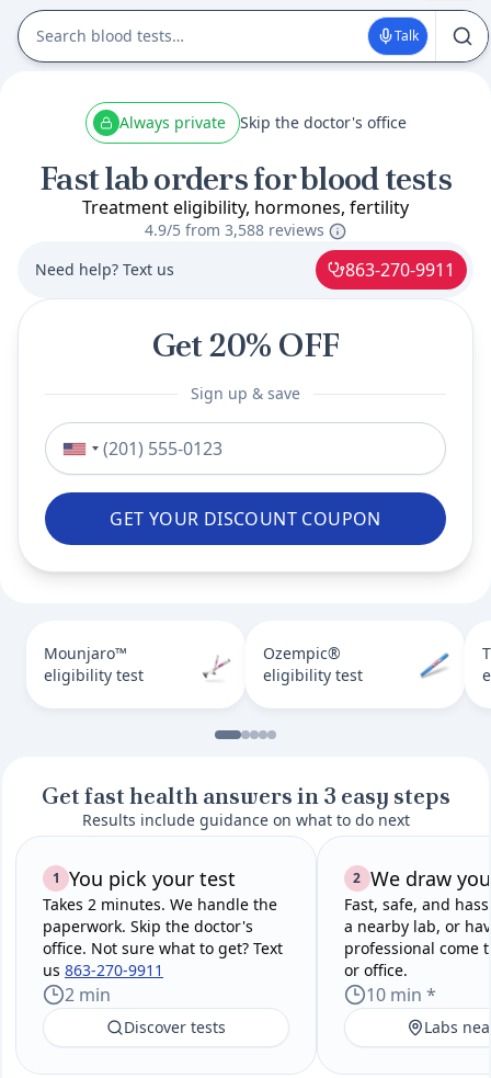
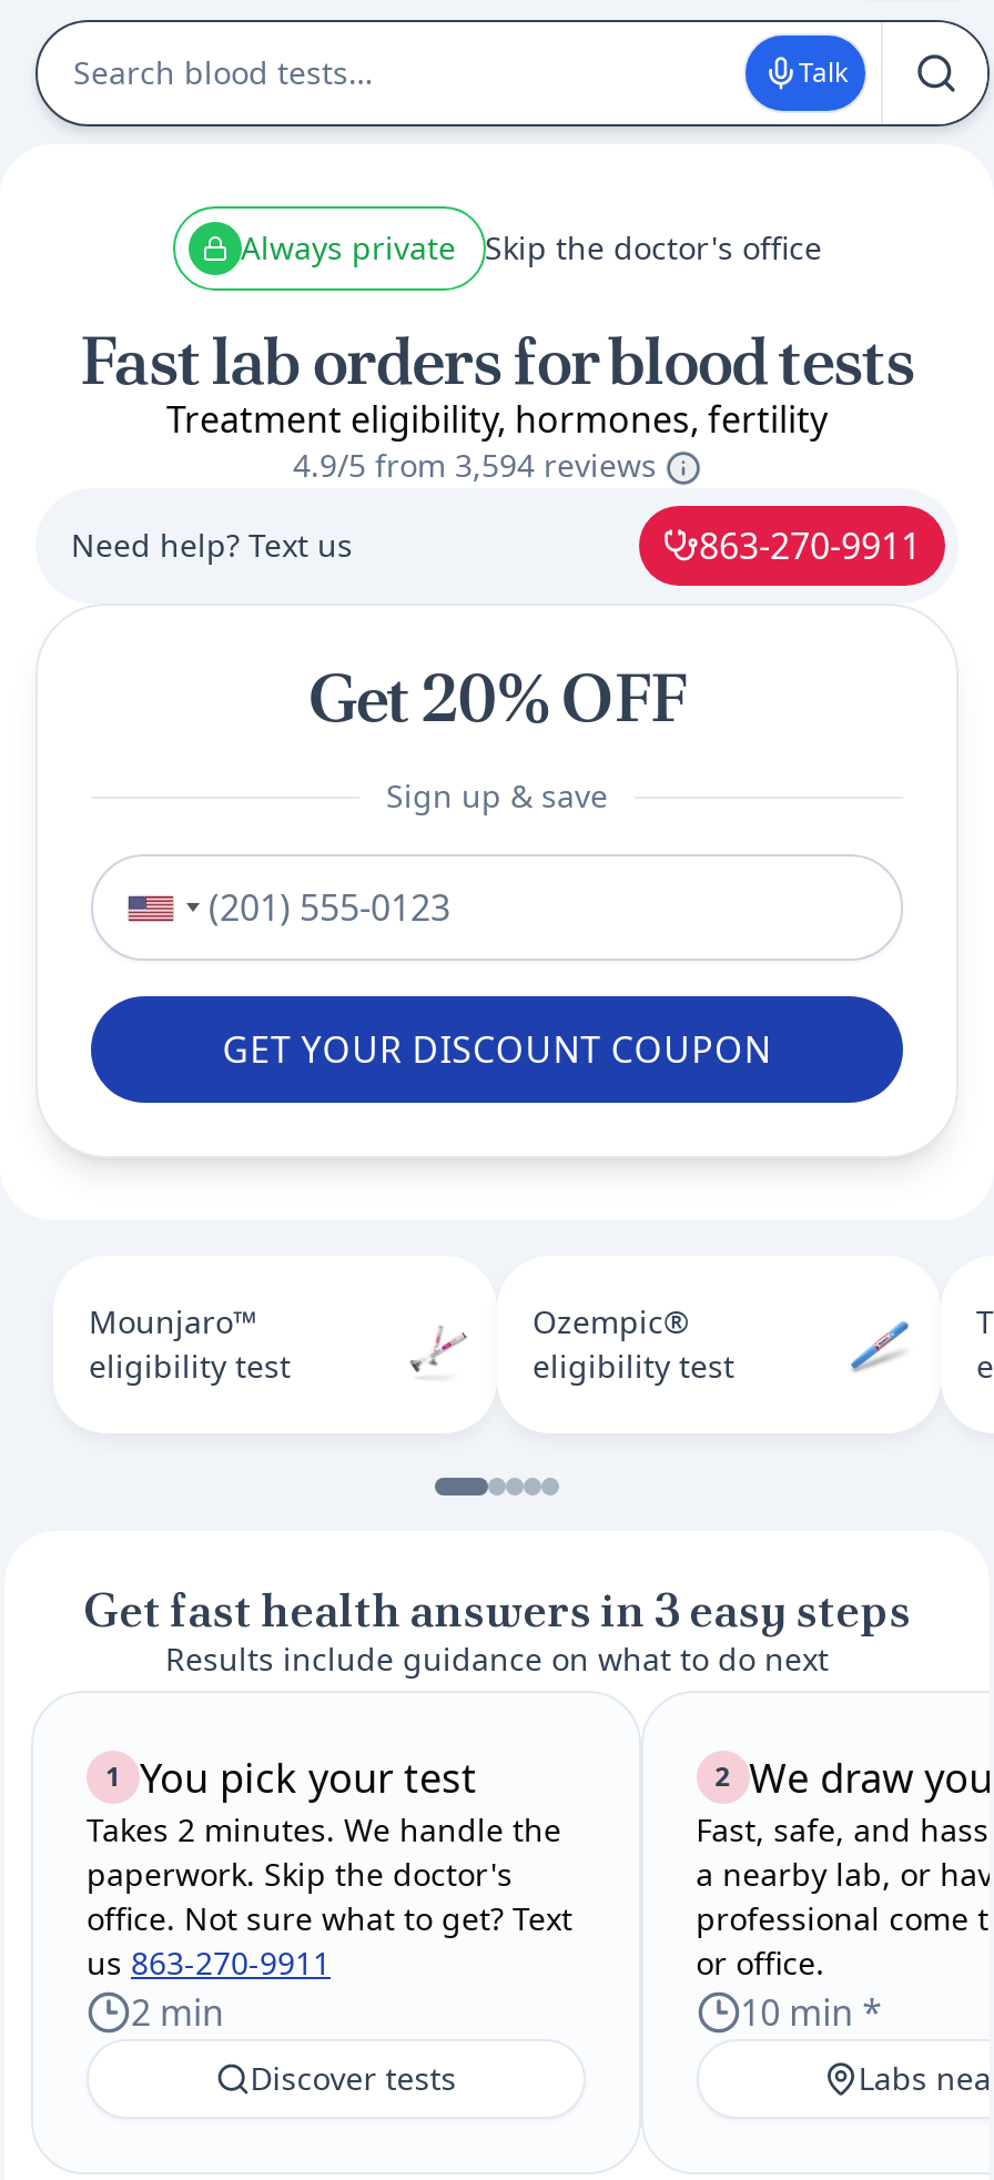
[145,219,329,240] 4.9/5 from 3,588 reviews -> [293,444,666,486] 4.9/5 from 3,594 reviews

